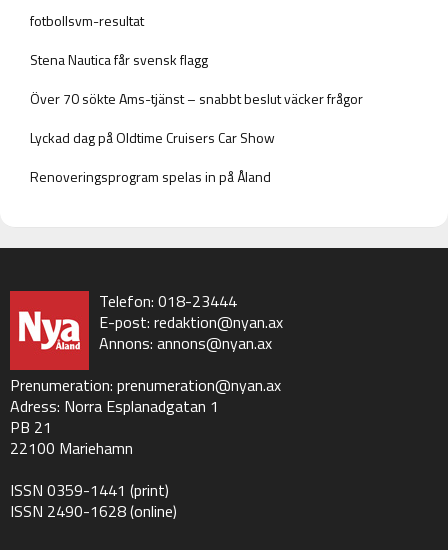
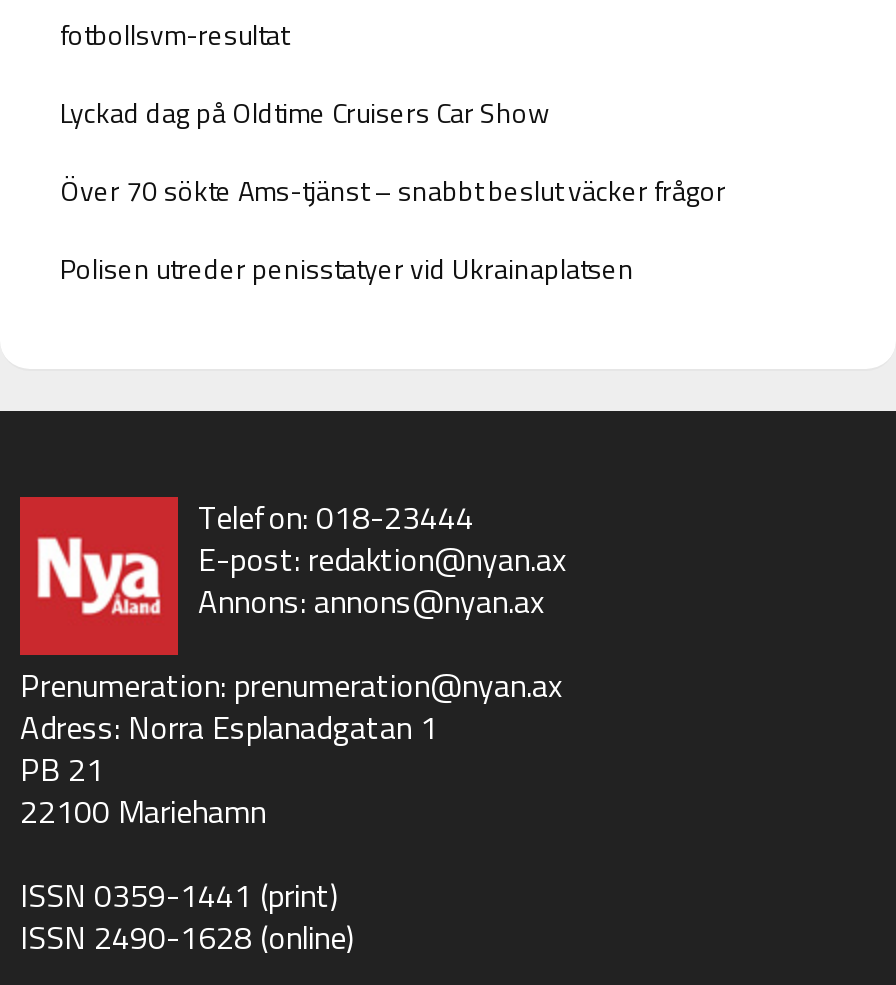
[30,49,208,70] Stena Nautica får svensk flagg -> none
moved [30,127,275,148] -> [60,92,550,134]: Lyckad dag på Oldtime Cruisers Car Show
[30,166,271,187] Renoveringsprogram spelas in på Åland -> [60,248,634,290] Polisen utreder penisstatyer vid Ukrainaplatsen

